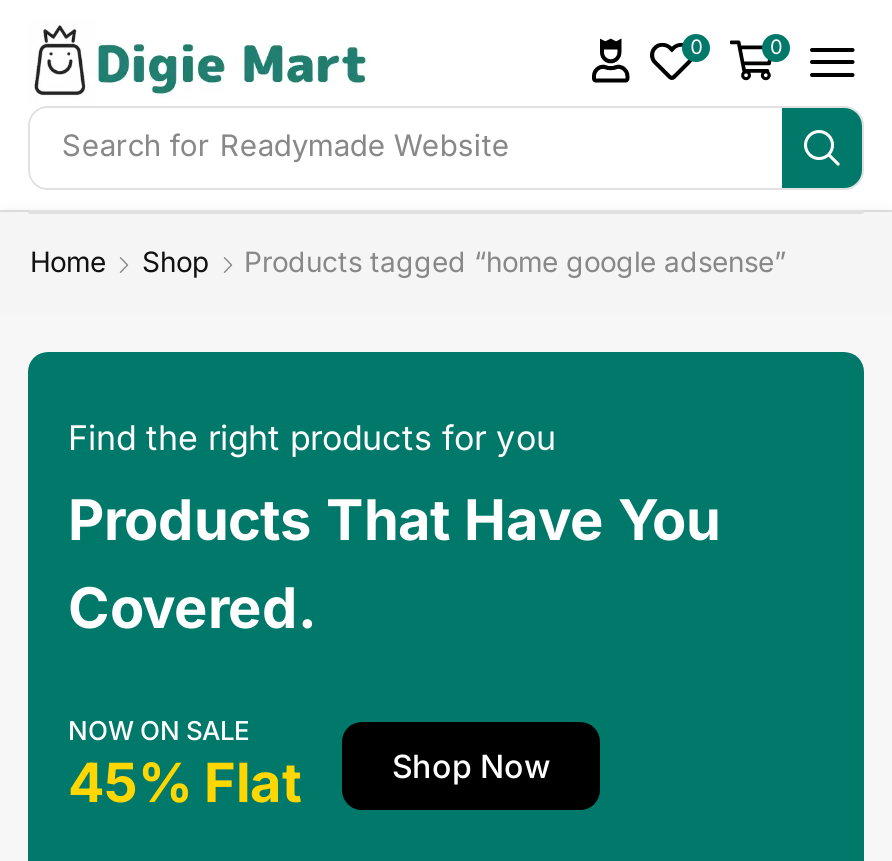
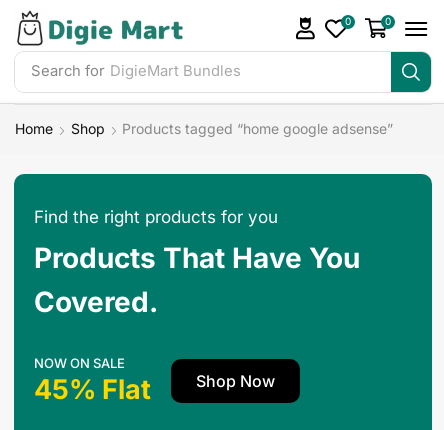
[62,129,510,165] Search for Readymade Website -> [31,62,105,80] Search for

